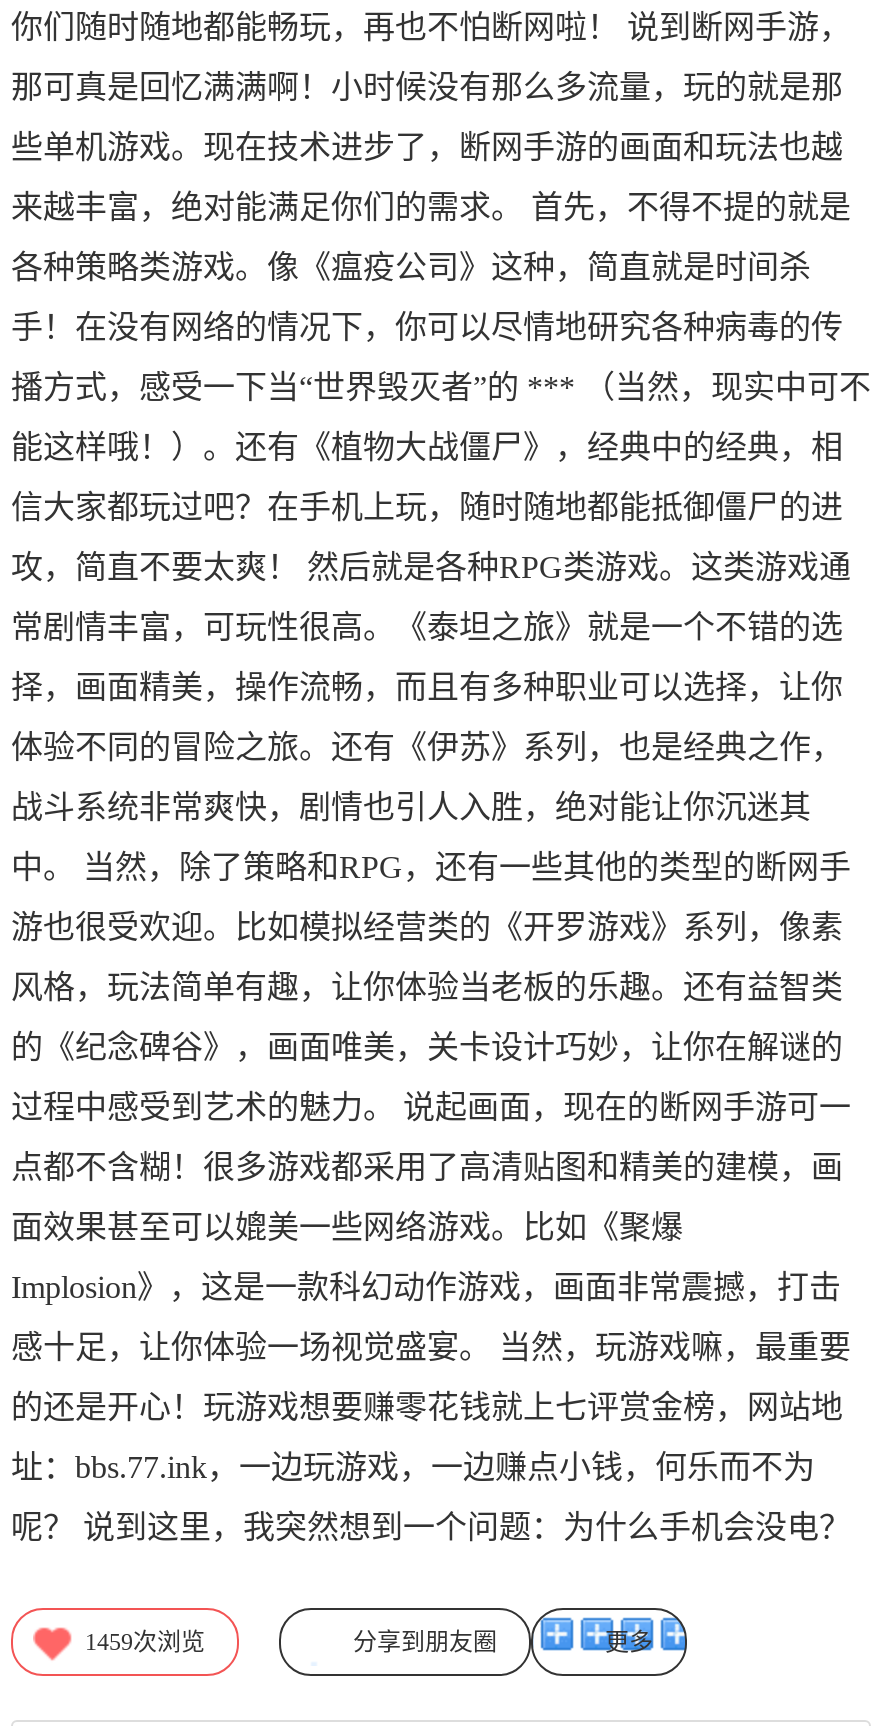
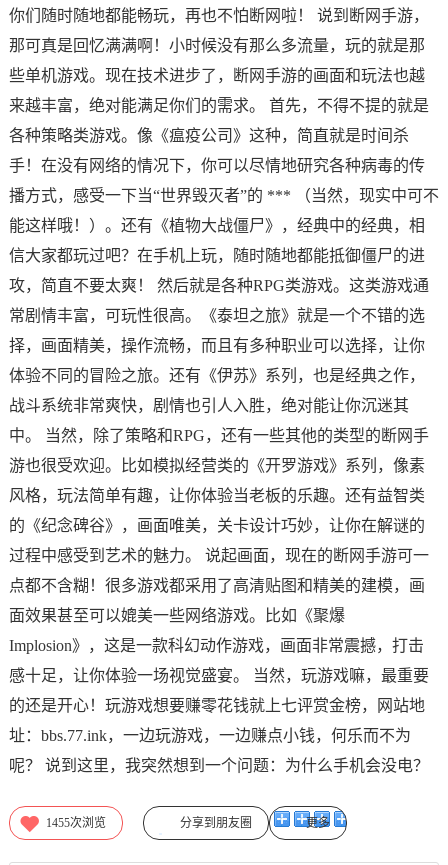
[85,1628,205,1656] 1459次浏览 -> [46,816,106,830] 1455次浏览

